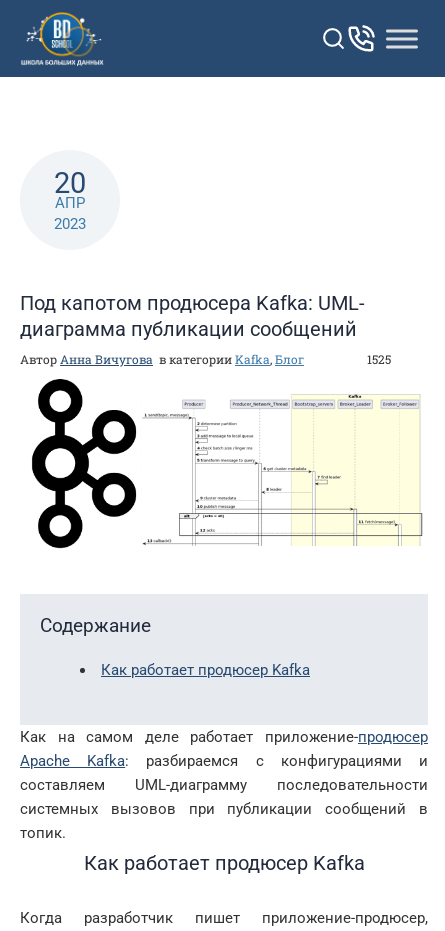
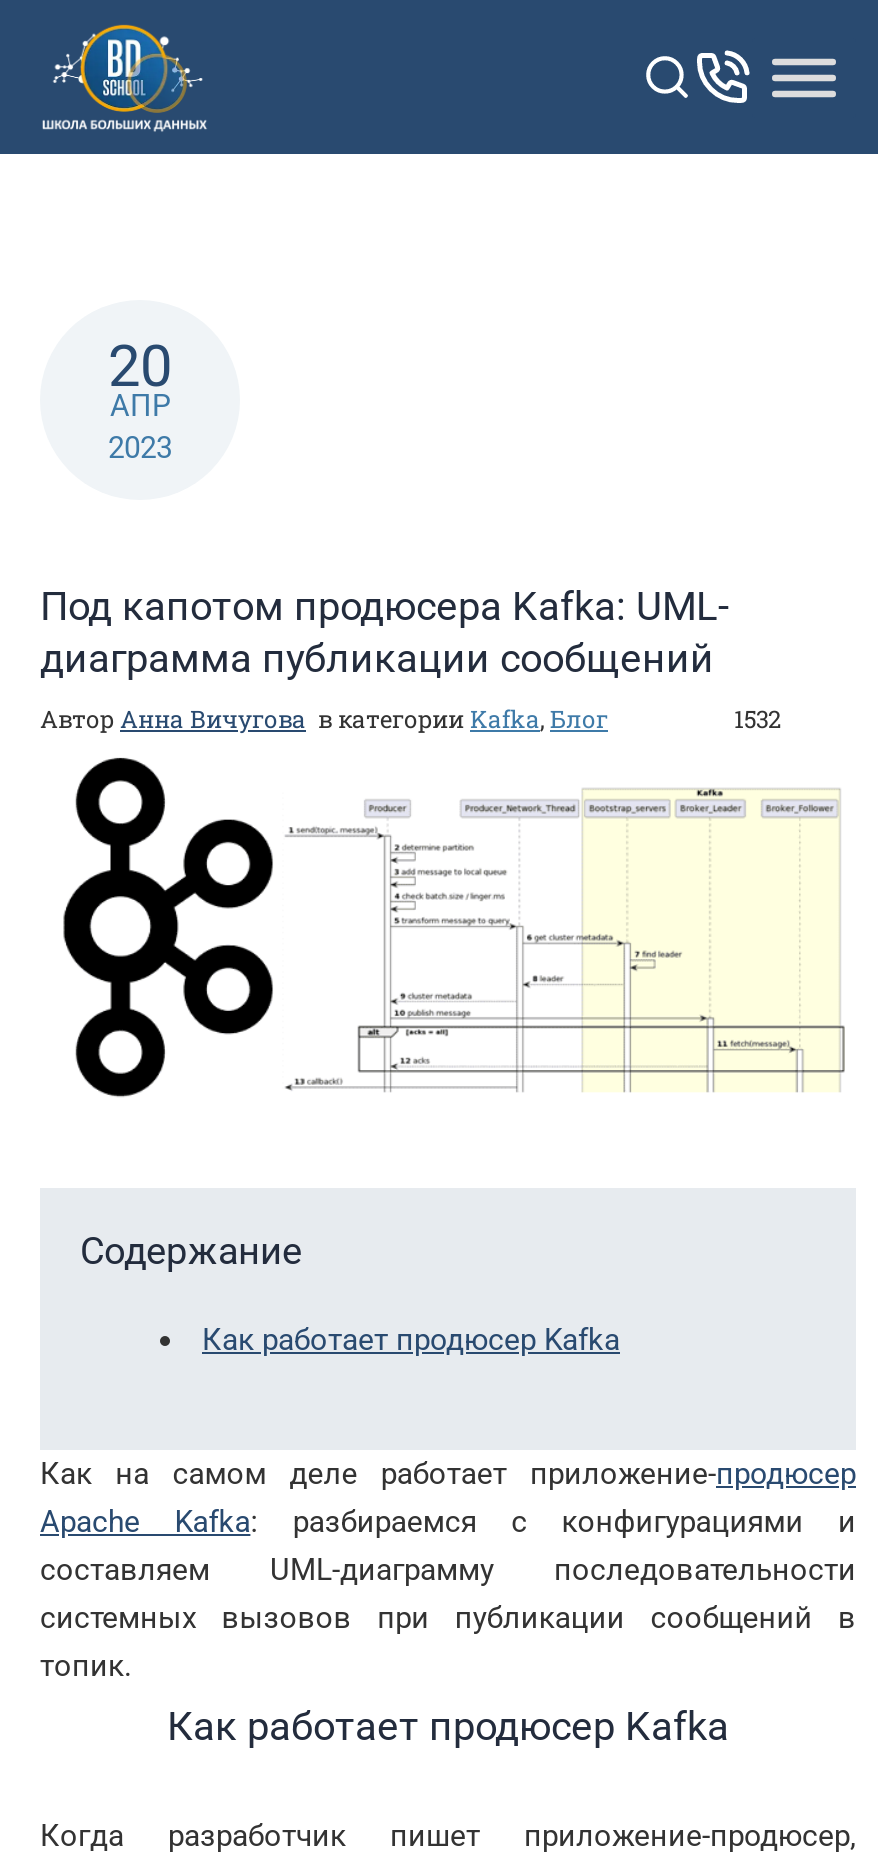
[367,351,391,367] 1525 -> [734,702,782,734] 1532

